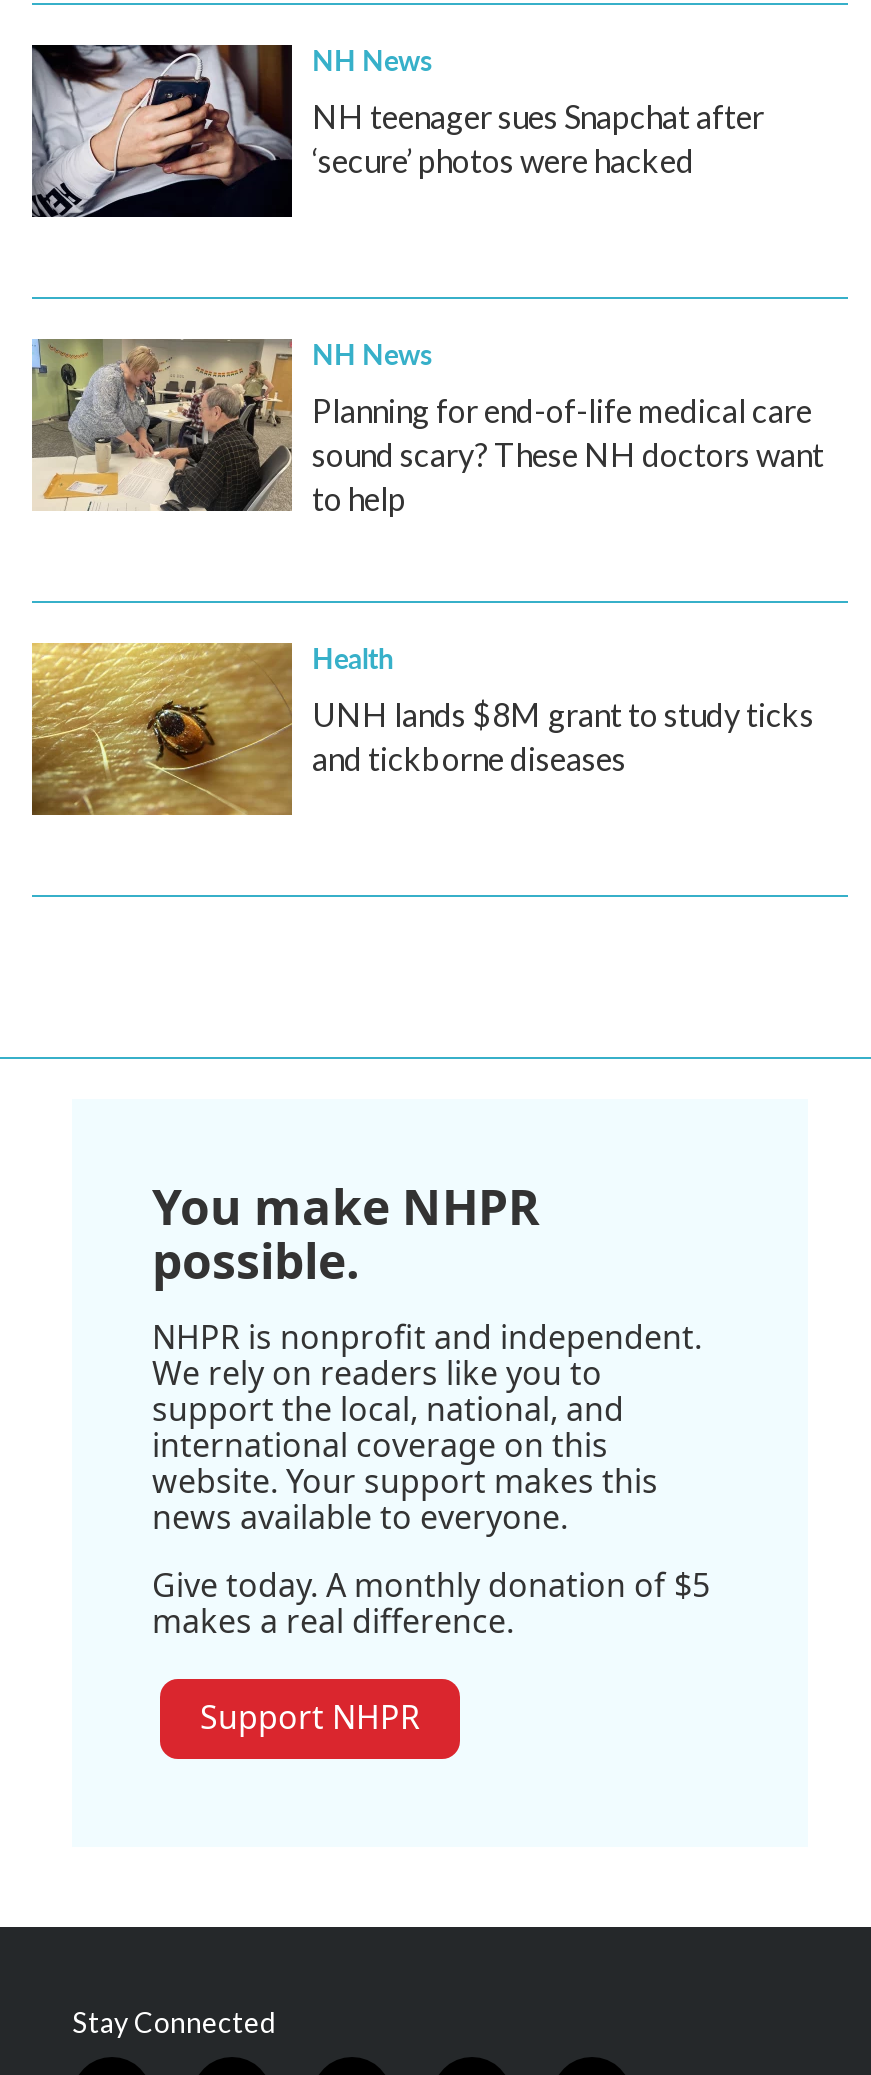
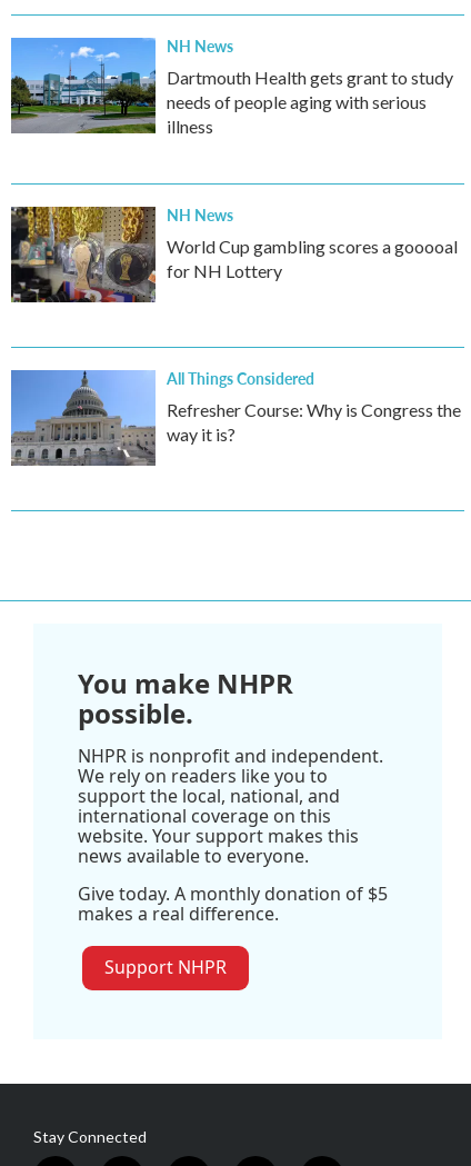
[30,43,764,219] [image] | NH teenager sues Snapchat after | ‘secure’ photos were hacked -> [10,37,453,137] [image] | Dartmouth Health gets grant to study | needs of people aging with serious | illness
[30,339,824,517] [image] | Planning for end-of-life medical care | sound scary? These NH doctors want | to help -> [10,206,458,303] [image] | World Cup gambling scores a gooooal | for NH Lottery
[30,637,814,817] [image] | Health | UNH lands $8M grant to study ticks | and tickborne diseases -> [10,367,461,467] [image] | All Things Considered | Refresher Course: Why is Congress the | way it is?

